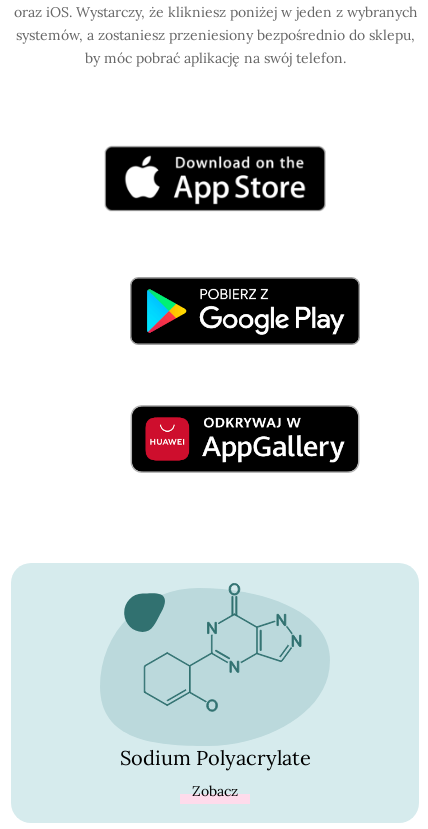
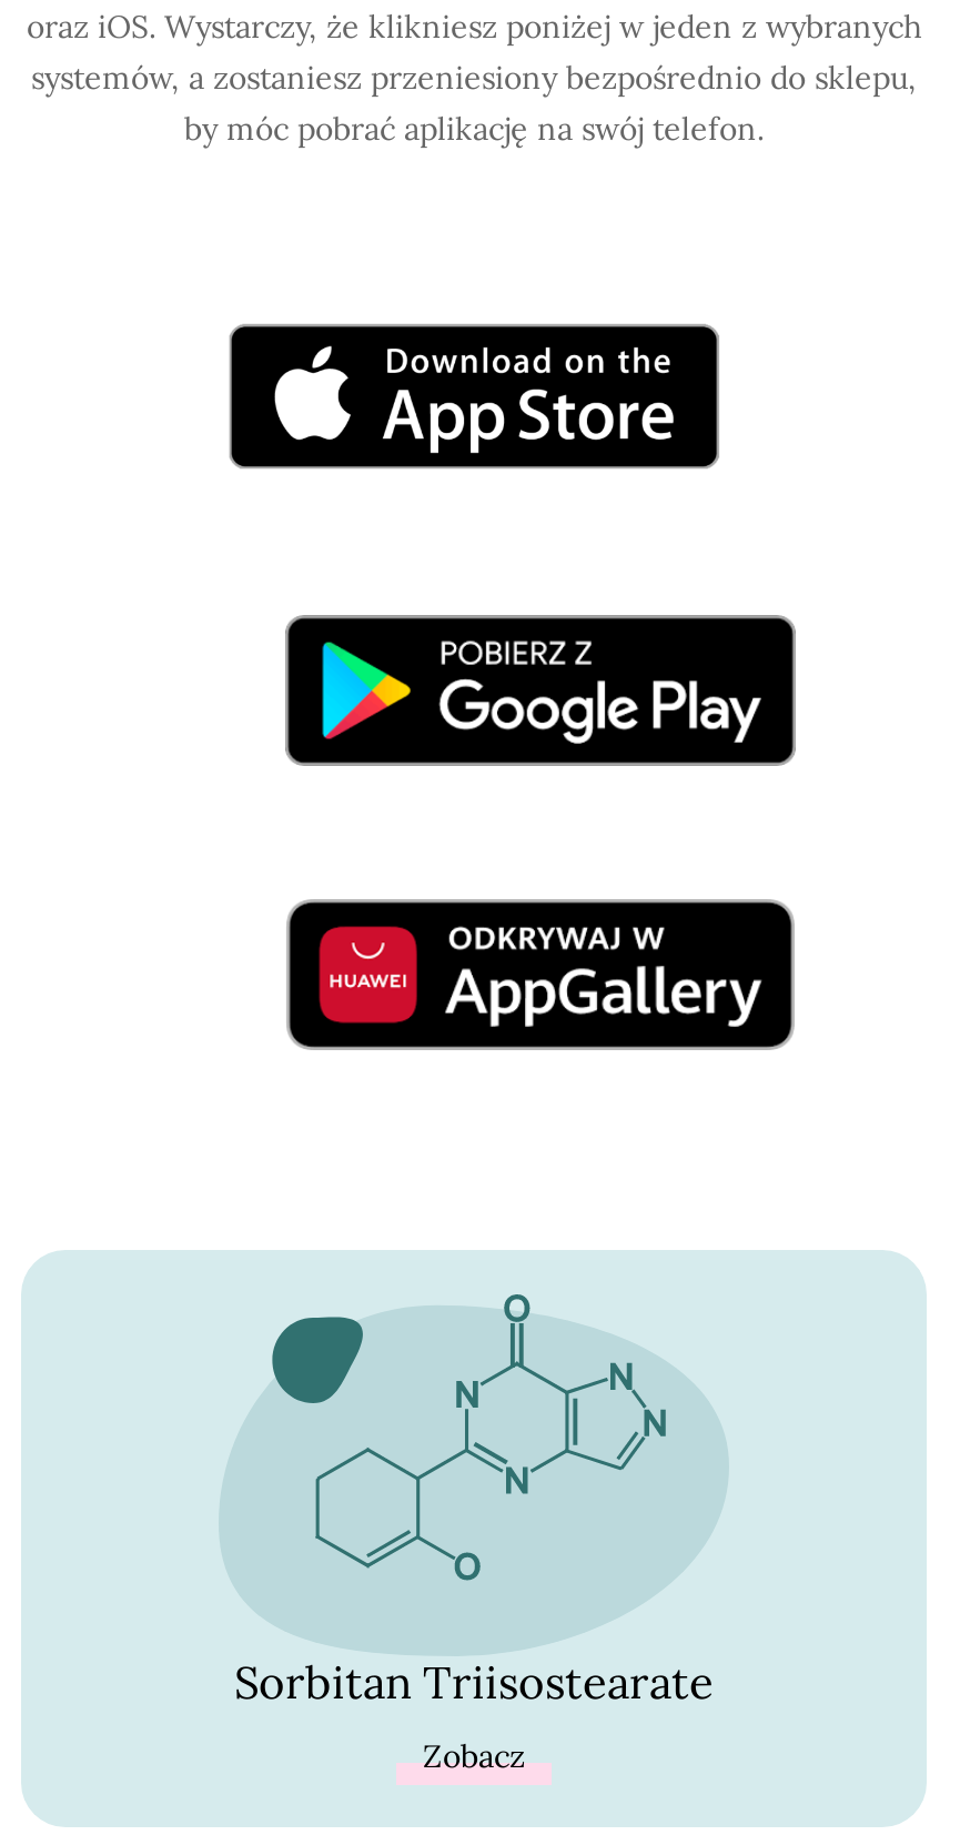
[119,745,310,770] Sodium Polyacrylate -> [234,1655,714,1710] Sorbitan Triisostearate

